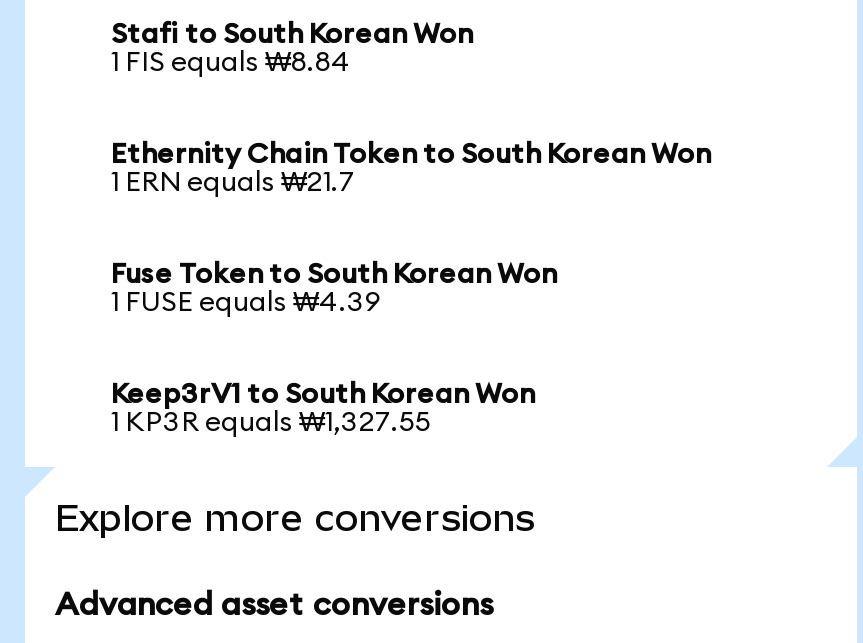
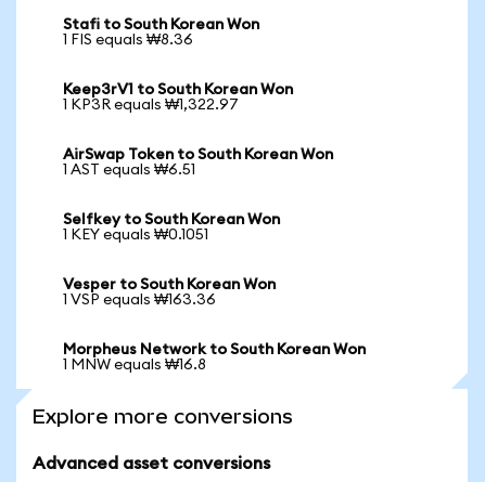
[111,49,711,317] 1 FIS equals ₩8.84 | Ethernity Chain Token to South Korean Won | 1 ERN equals ₩21.7 | Fuse Token to South Korean Won | 1 FUSE equals ₩4.39 -> [63,32,193,48] 1 FIS equals ₩8.36
moved [111,381,535,409] -> [63,82,293,97]: Keep3rV1 to South Korean Won
[111,409,431,437] 1 KP3R equals ₩1,327.55 -> [63,97,366,373] 1 KP3R equals ₩1,322.97 | AirSwap Token to South Korean Won | 1 AST equals ₩6.51 | Selfkey to South Korean Won | 1 KEY equals ₩0.1051 | Vesper to South Korean Won | 1 VSP equals ₩163.36 | Morpheus Network to South Korean Won | 1 MNW equals ₩16.8

